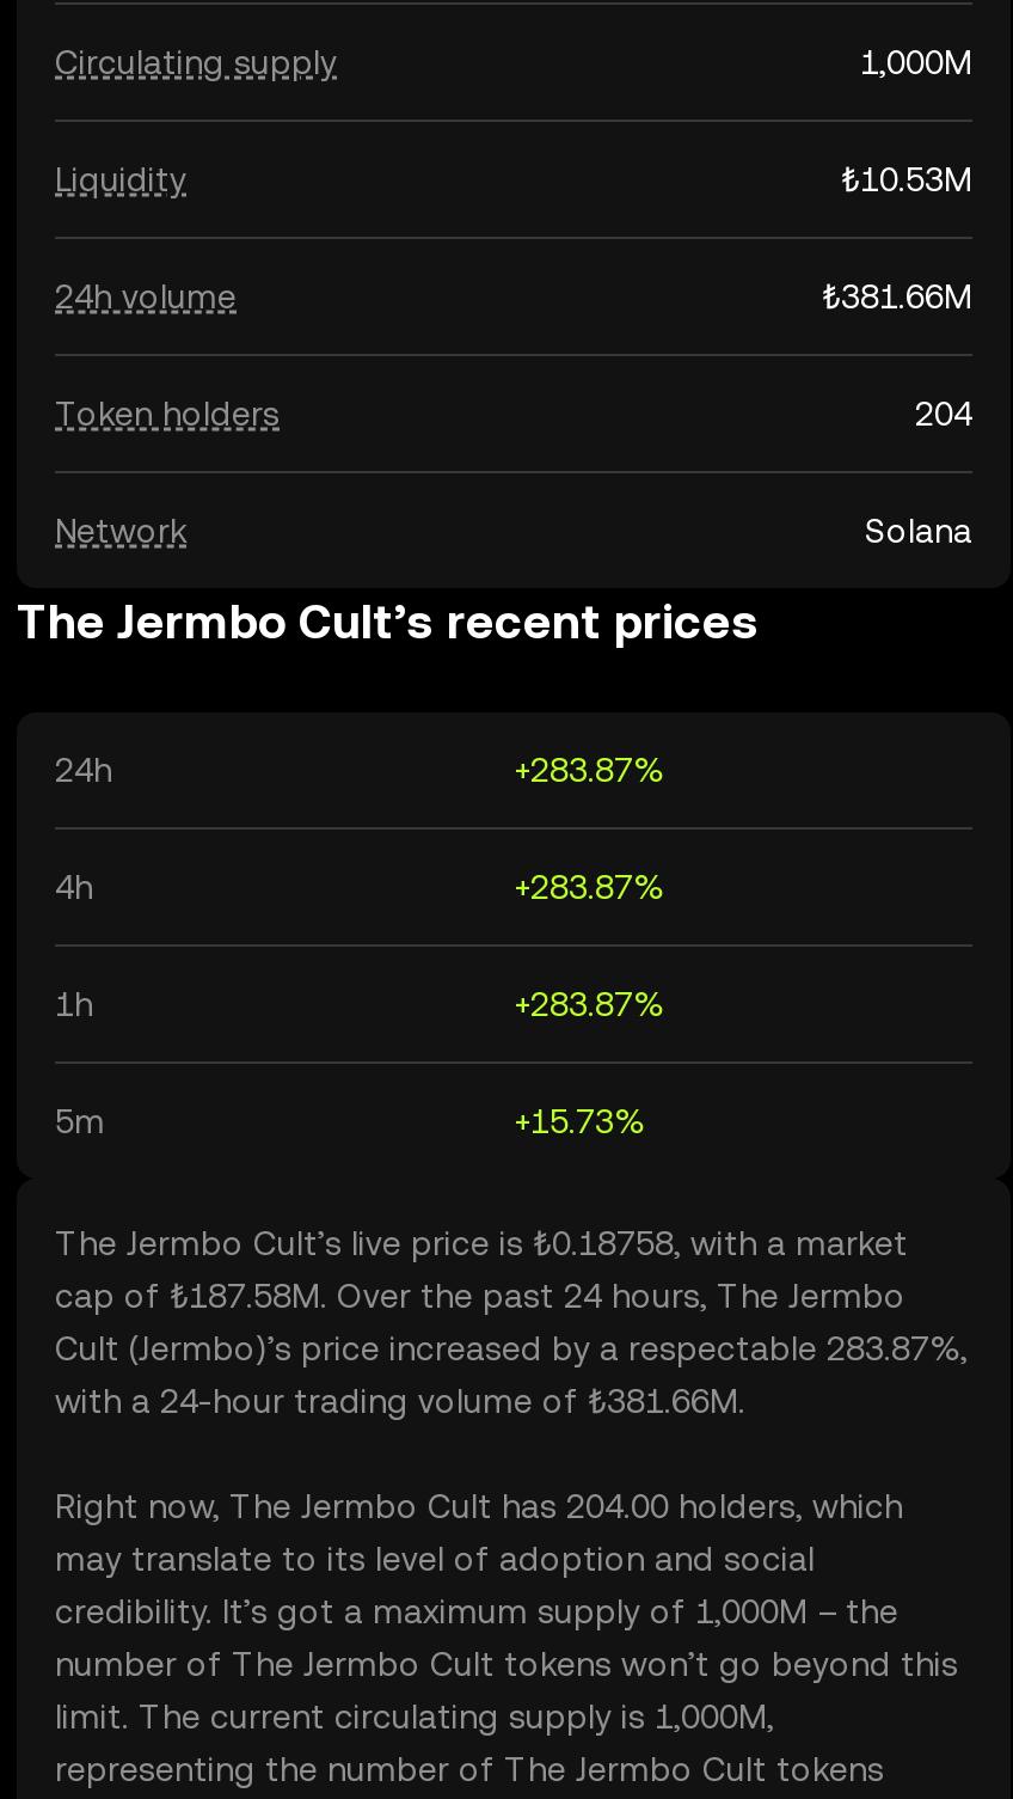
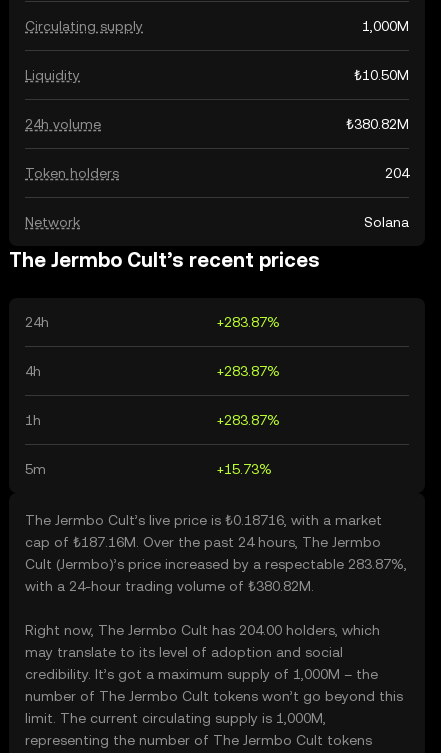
[841,160,972,198] ₺10.53M -> [354,67,409,83] ₺10.50M
[822,277,972,316] ₺381.66M -> [346,116,409,132] ₺380.82M
[55,1224,908,1262] The Jermbo Cult’s live price is ₺0.18758, with a market -> [25,512,382,528] The Jermbo Cult’s live price is ₺0.18716, with a market
[55,1277,905,1315] cap of ₺187.58M. Over the past 24 hours, The Jermbo -> [25,534,381,550] cap of ₺187.16M. Over the past 24 hours, The Jermbo
[55,1382,745,1420] with a 24-hour trading volume of ₺381.66M. -> [25,578,314,594] with a 24-hour trading volume of ₺380.82M.

